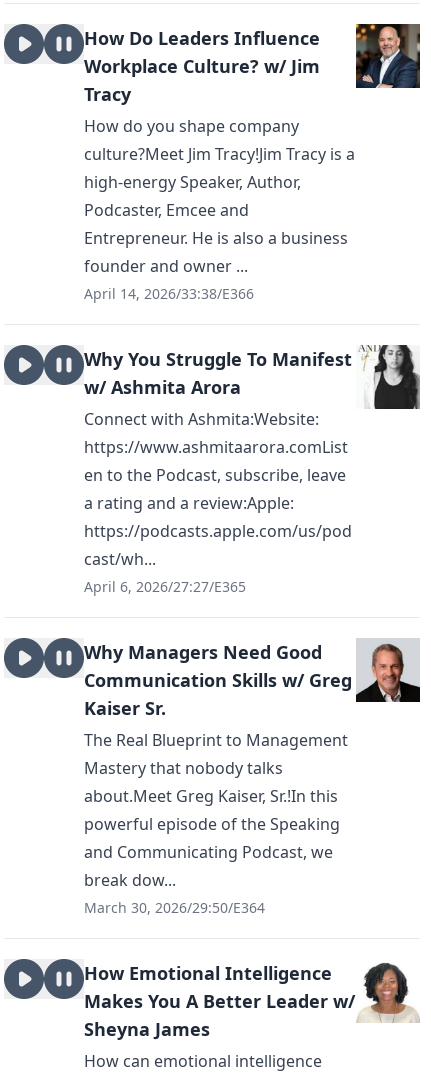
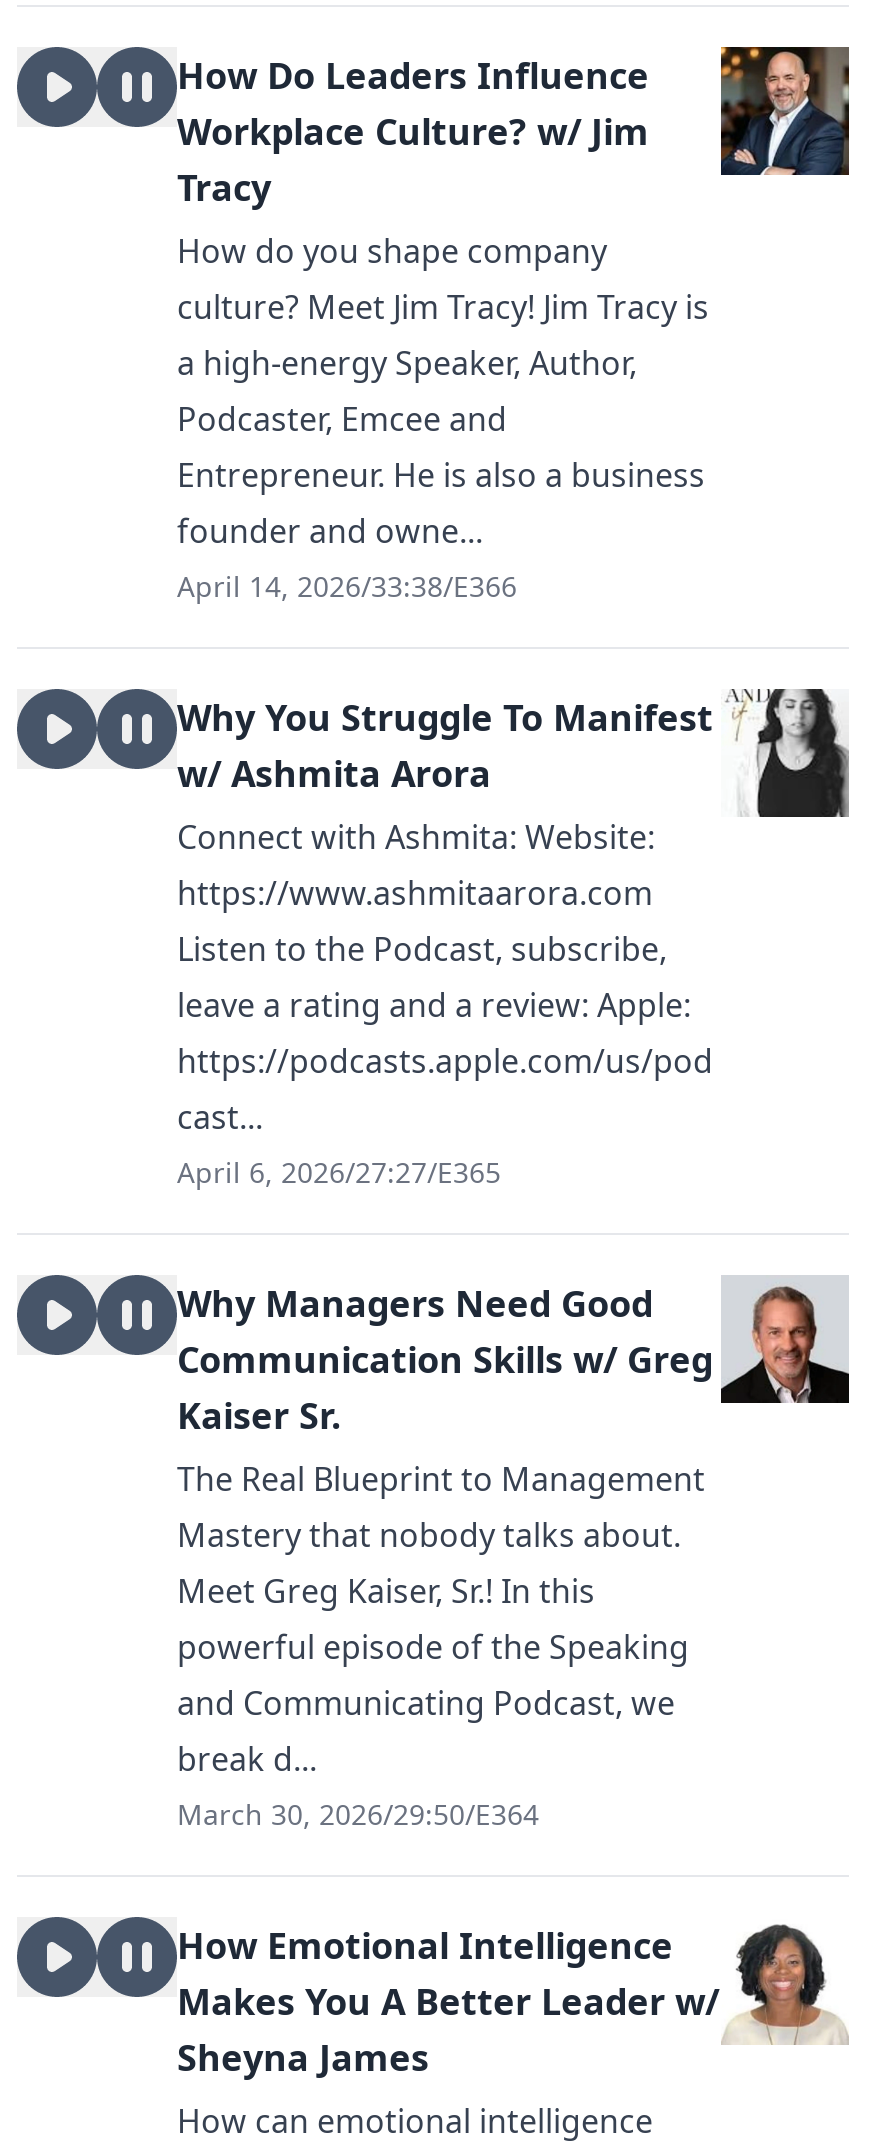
[84,255,248,277] founder and owner ... -> [177,509,483,553] founder and owne...
[84,548,156,570] cast/wh... -> [177,1095,263,1139] cast...
[84,869,176,891] break dow... -> [177,1737,317,1781] break d...

